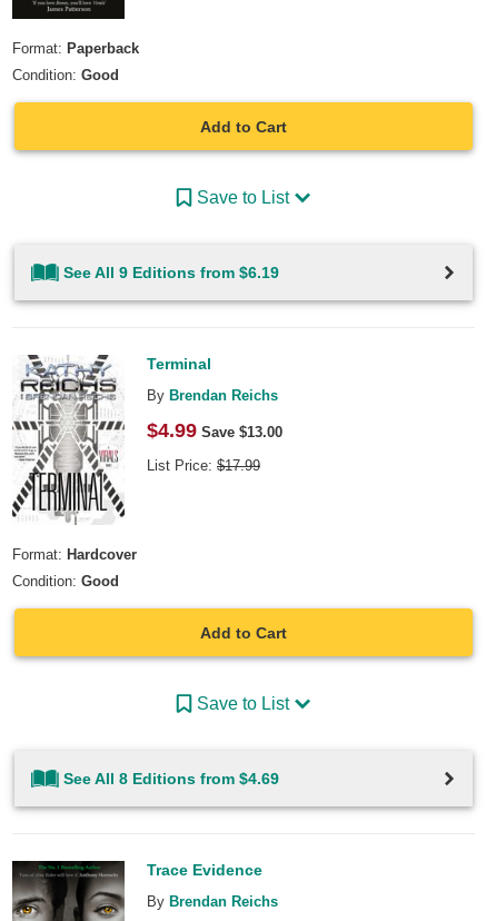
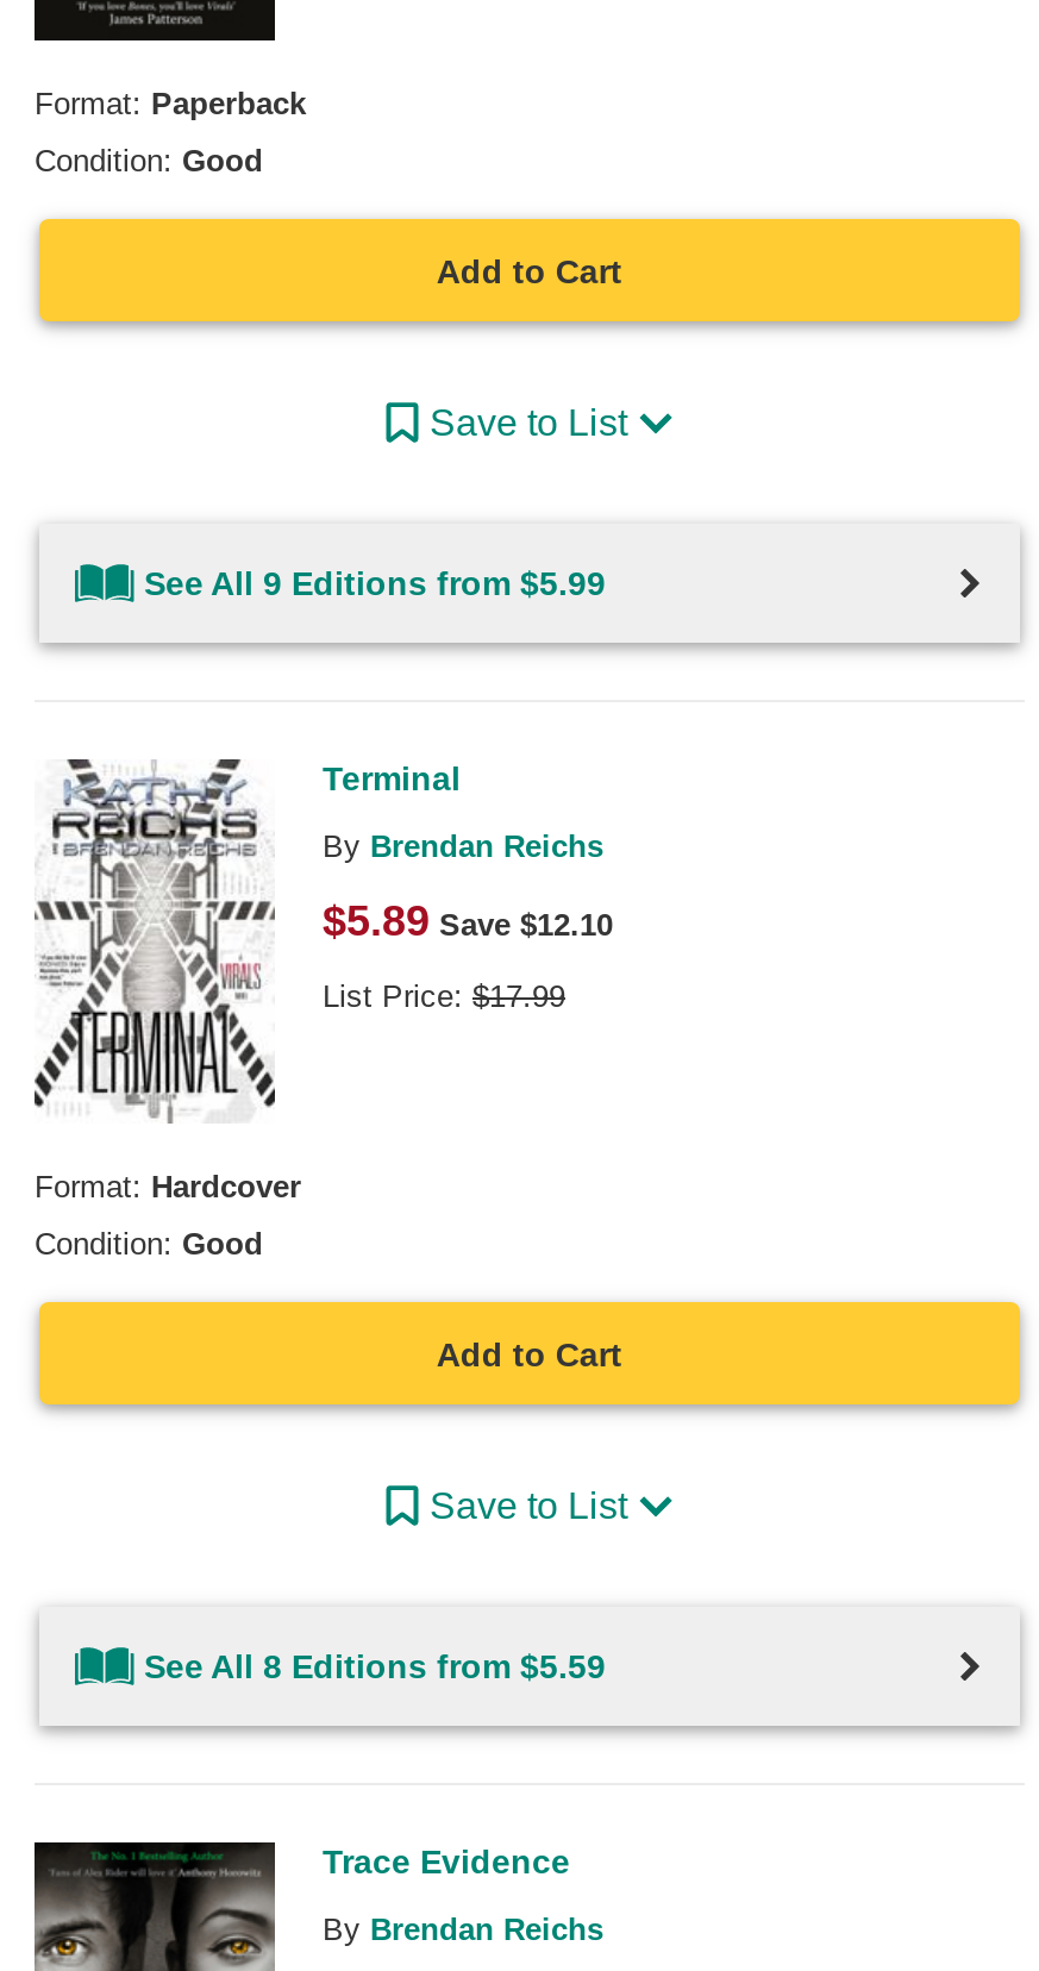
[63,263,279,281] See All 9 Editions from $6.19 -> [144,563,606,602] See All 9 Editions from $5.99
[147,419,282,441] $4.99 Save $13.00 -> [323,897,613,944] $5.89 Save $12.10
[63,769,279,787] See All 8 Editions from $4.69 -> [144,1647,606,1685] See All 8 Editions from $5.59

